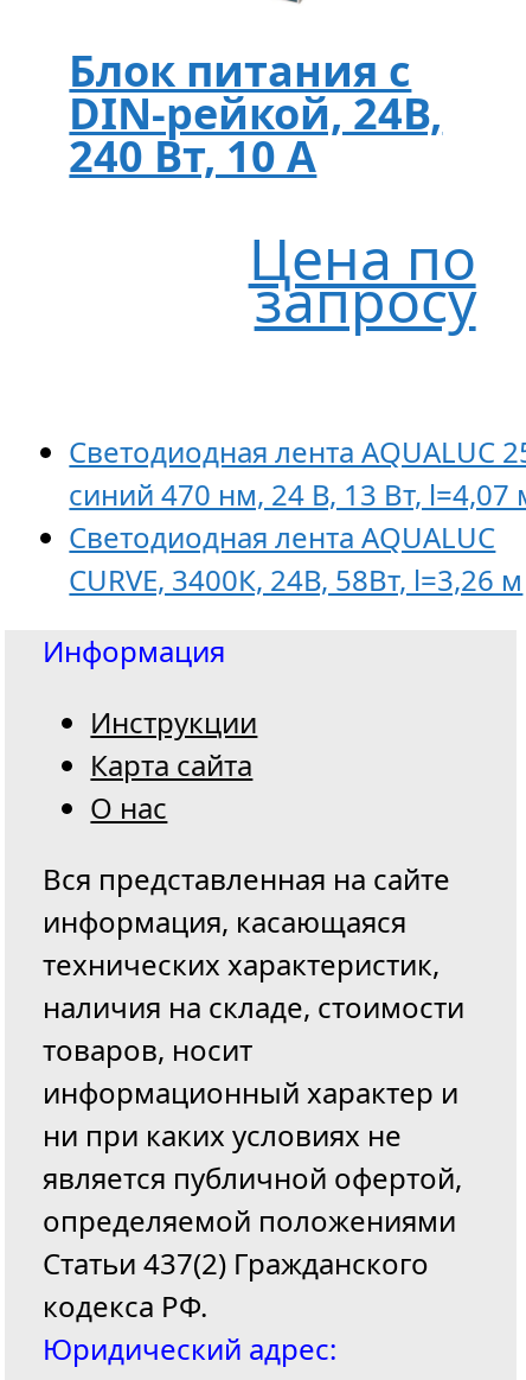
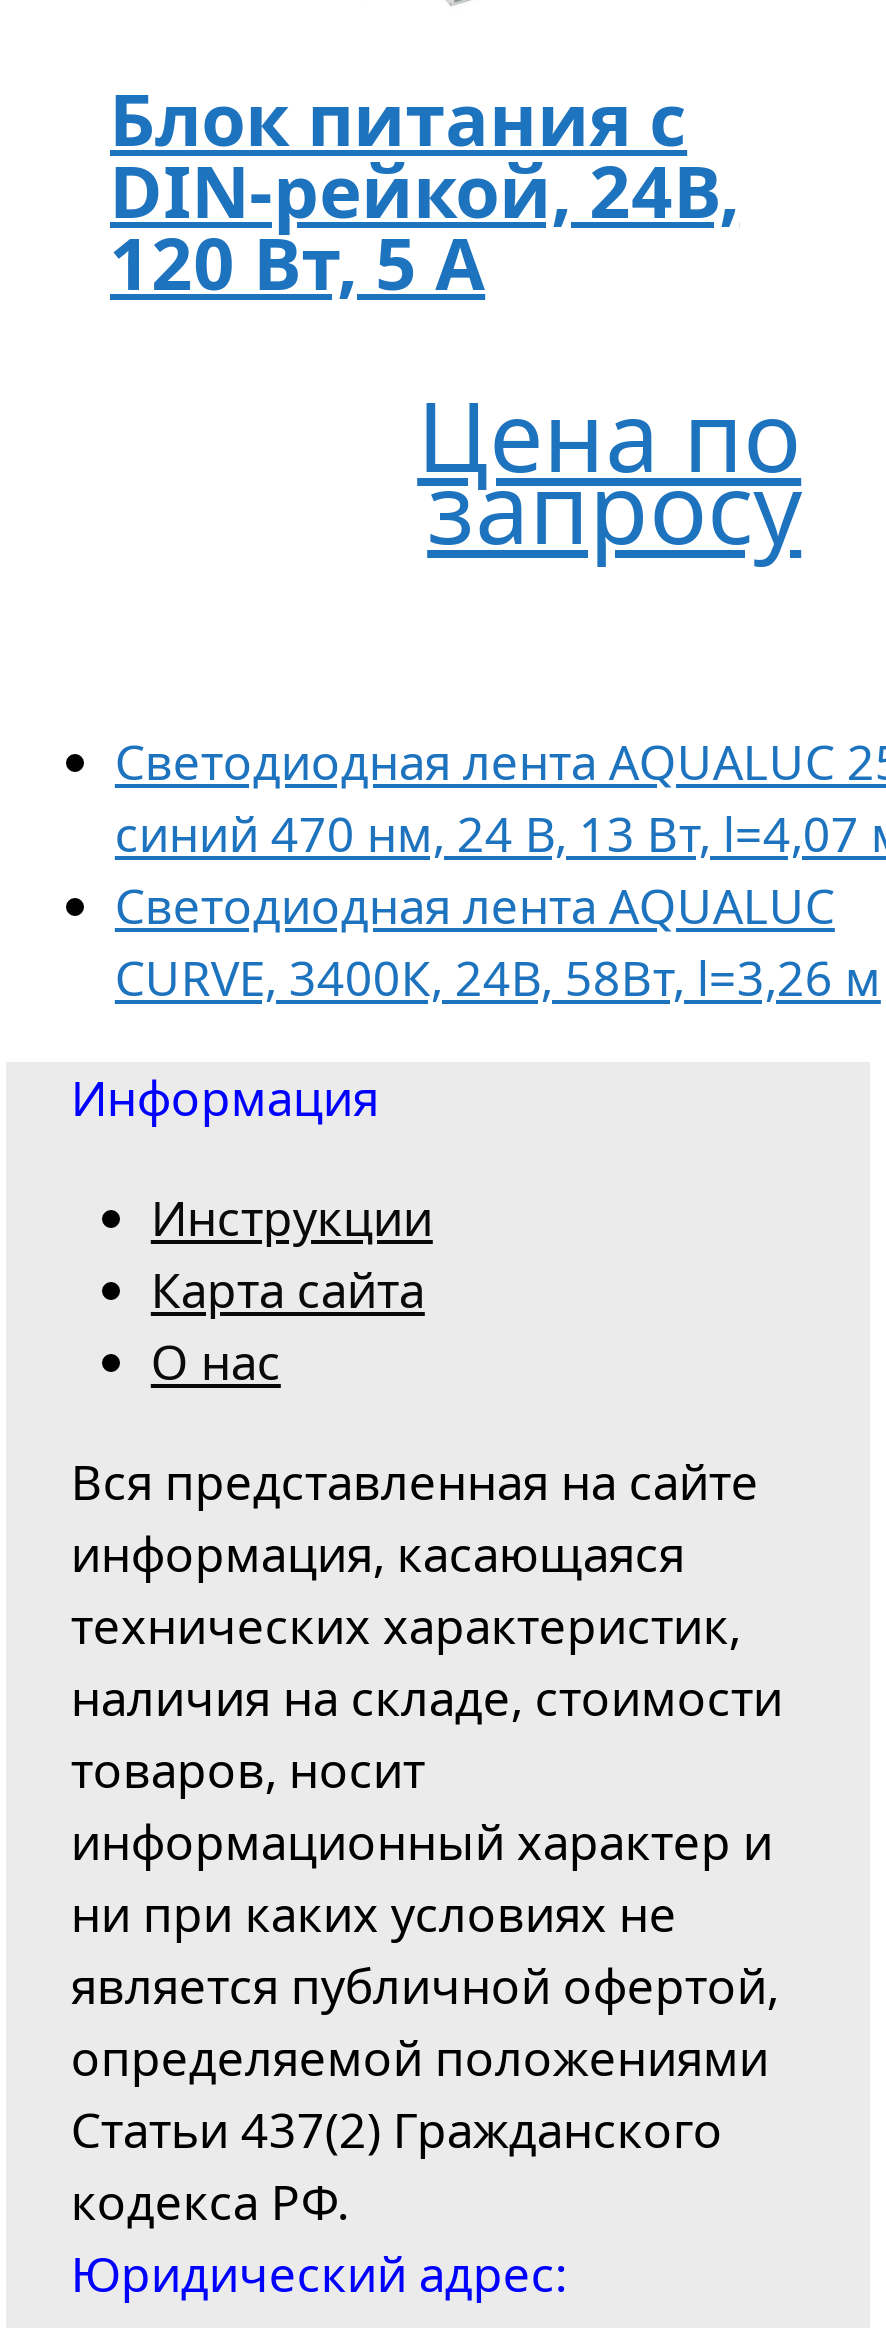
[69,127,317,185] 240 Вт, 10 A -> [109,214,485,312] 120 Вт, 5 A

